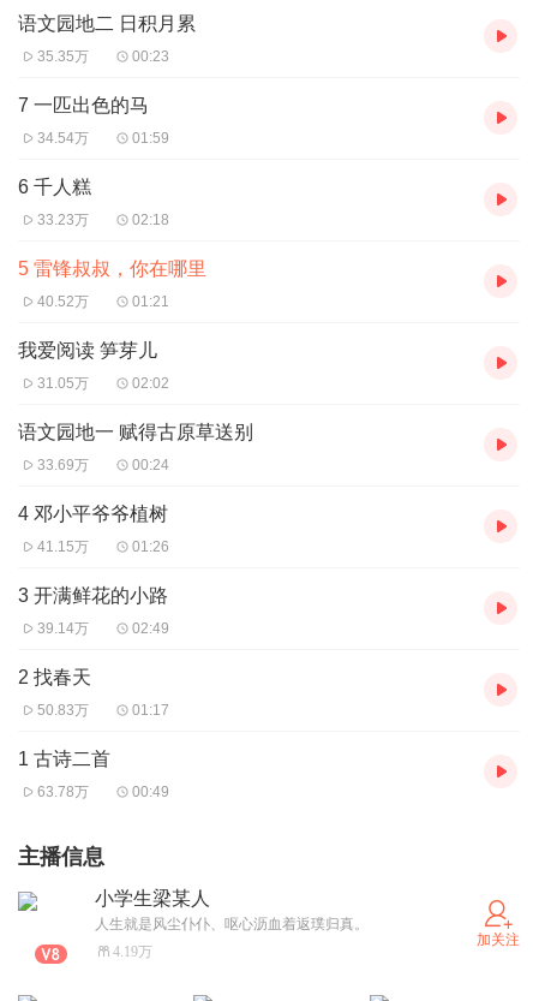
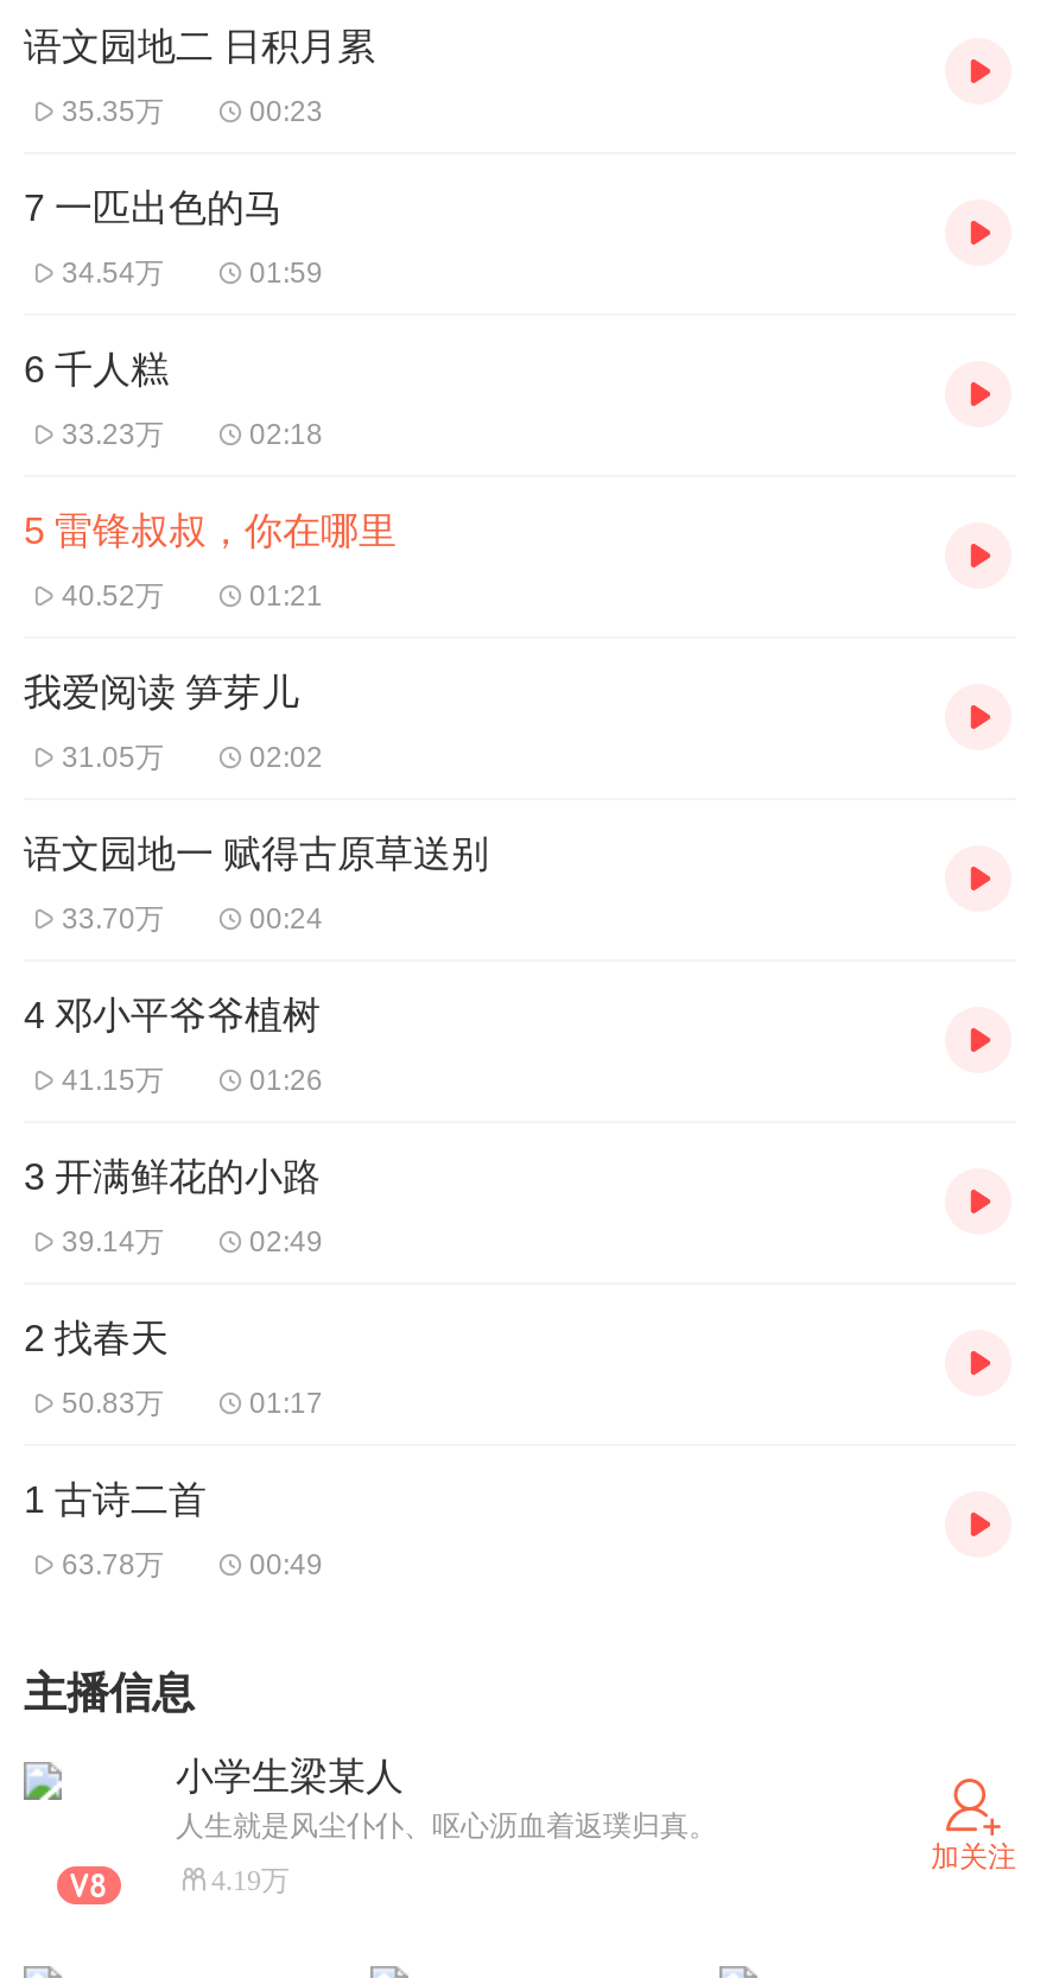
[37,456,89,473] 33.69万 -> [62,902,164,935] 33.70万

